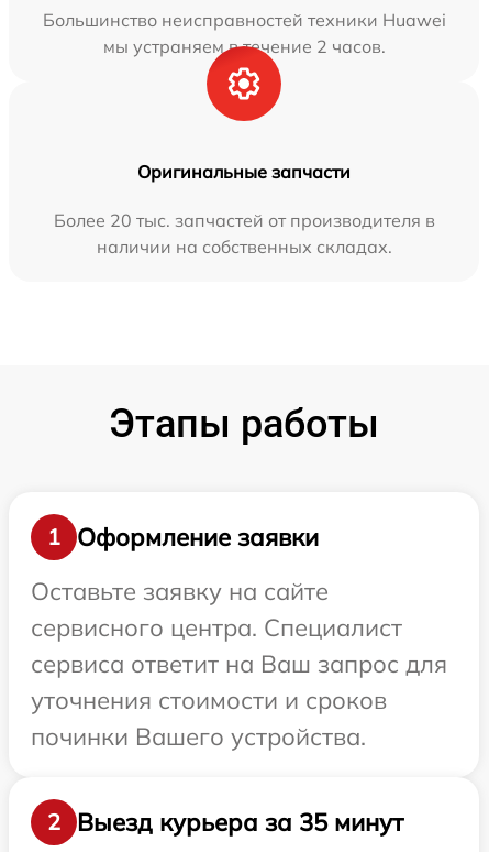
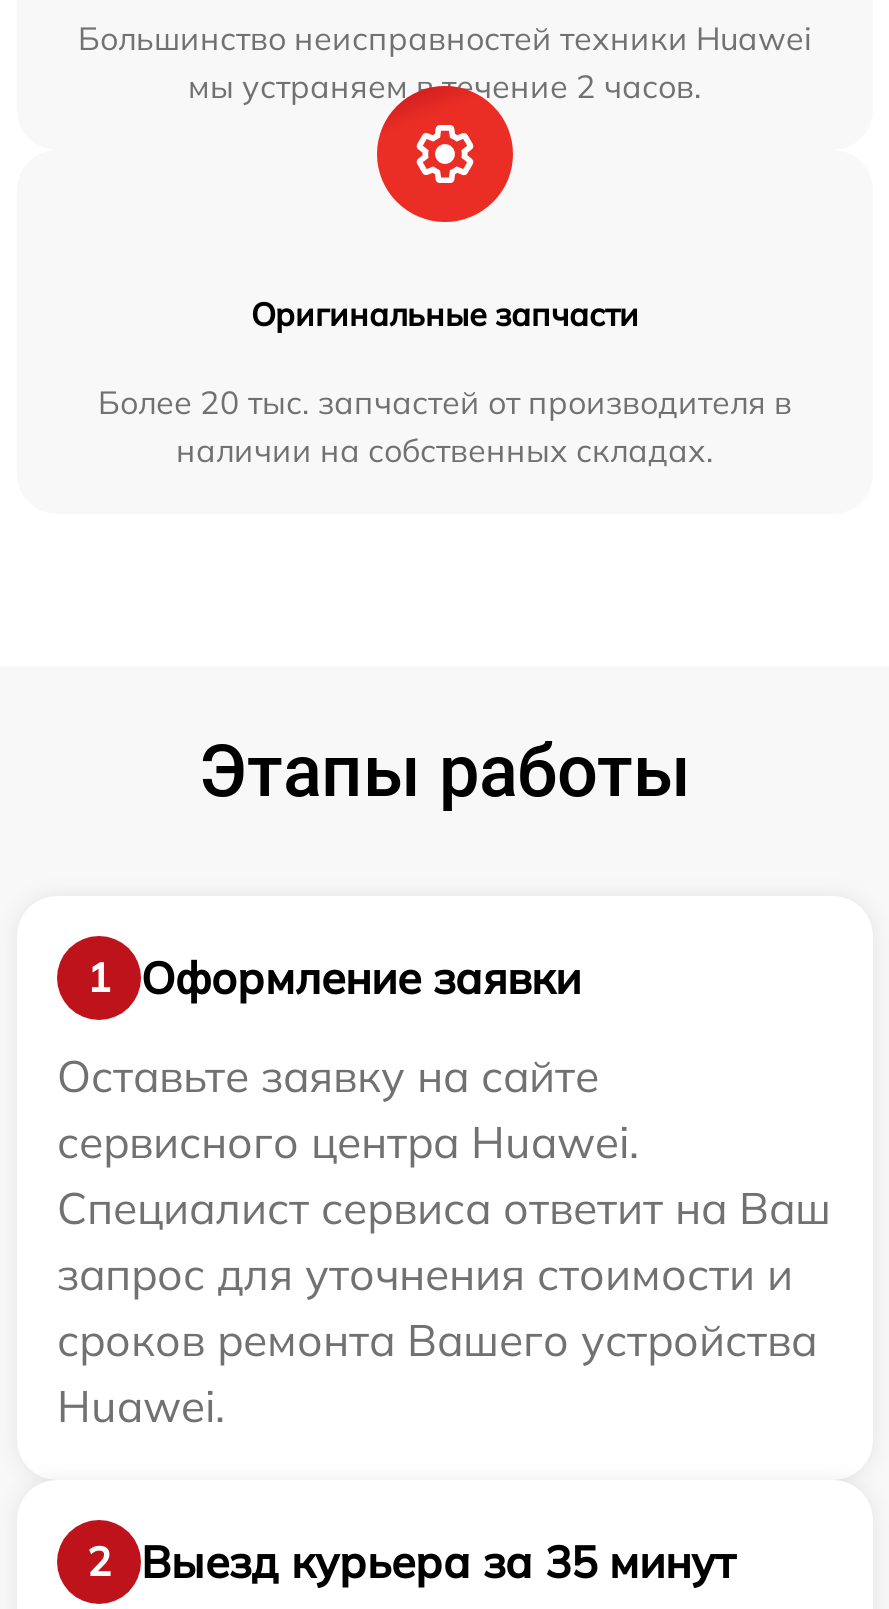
[31,612,447,752] сервисного центра. Специалист | сервиса ответит на Ваш запрос для | уточнения стоимости и сроков | починки Вашего устройства. -> [57,1114,831,1434] сервисного центра Huawei. | Специалист сервиса ответит на Ваш | запрос для уточнения стоимости и | сроков ремонта Вашего устройства | Huawei.

